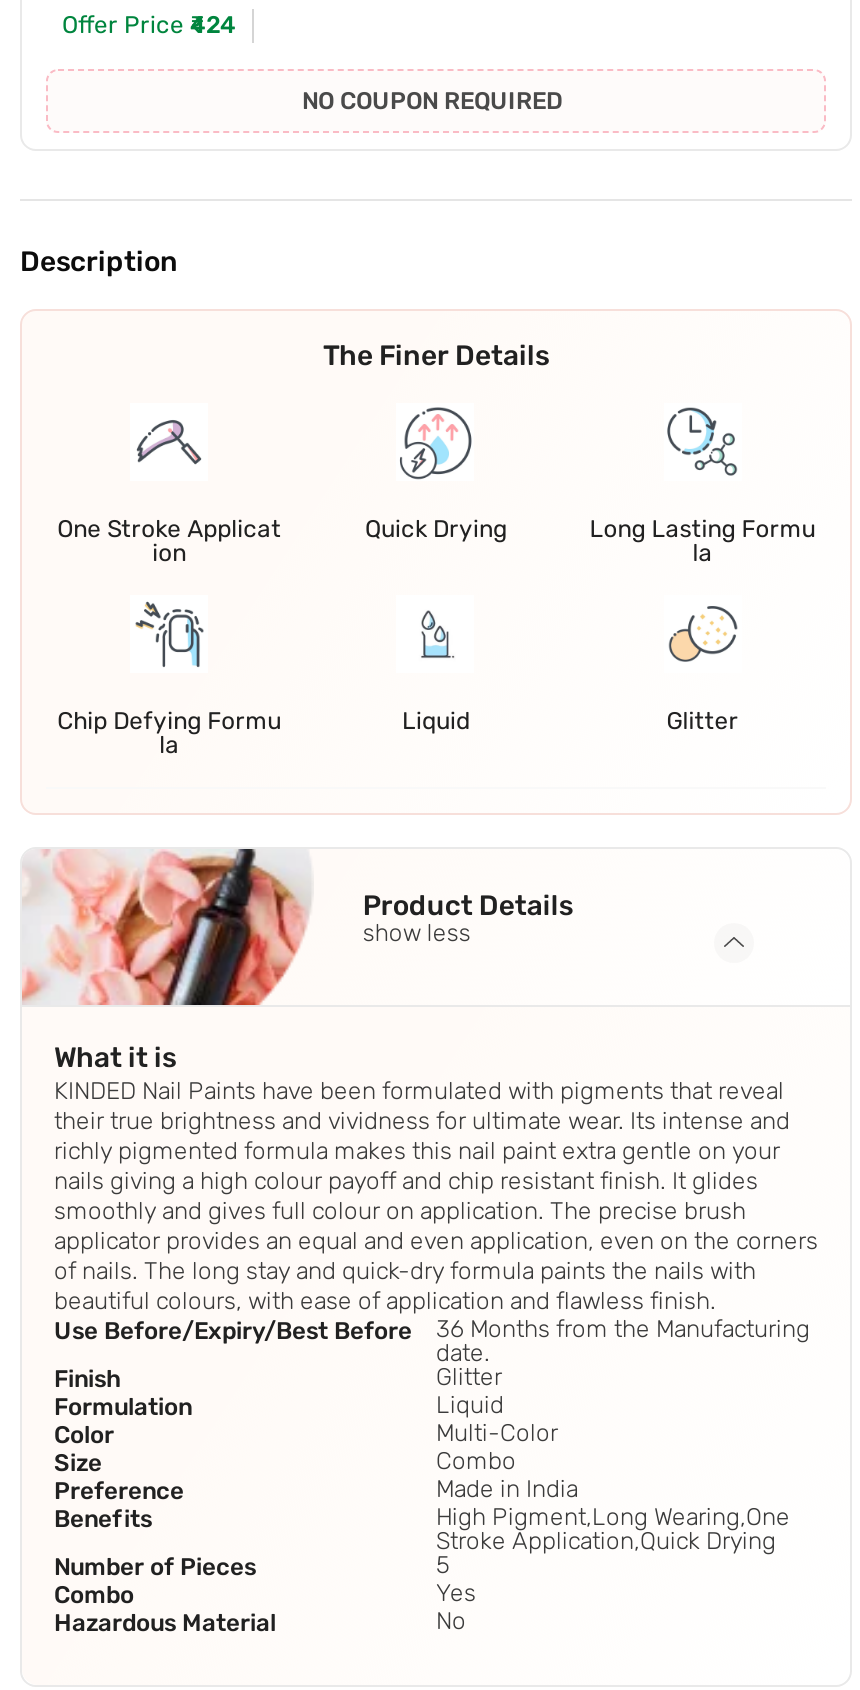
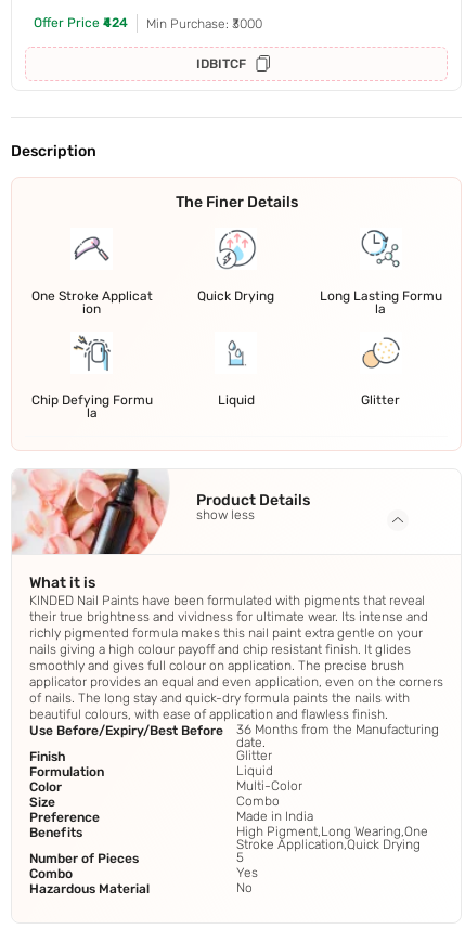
[302,88,562,116] NO COUPON REQUIRED -> [146,16,262,72] Min Purchase: ₹3000 | IDBITCF

